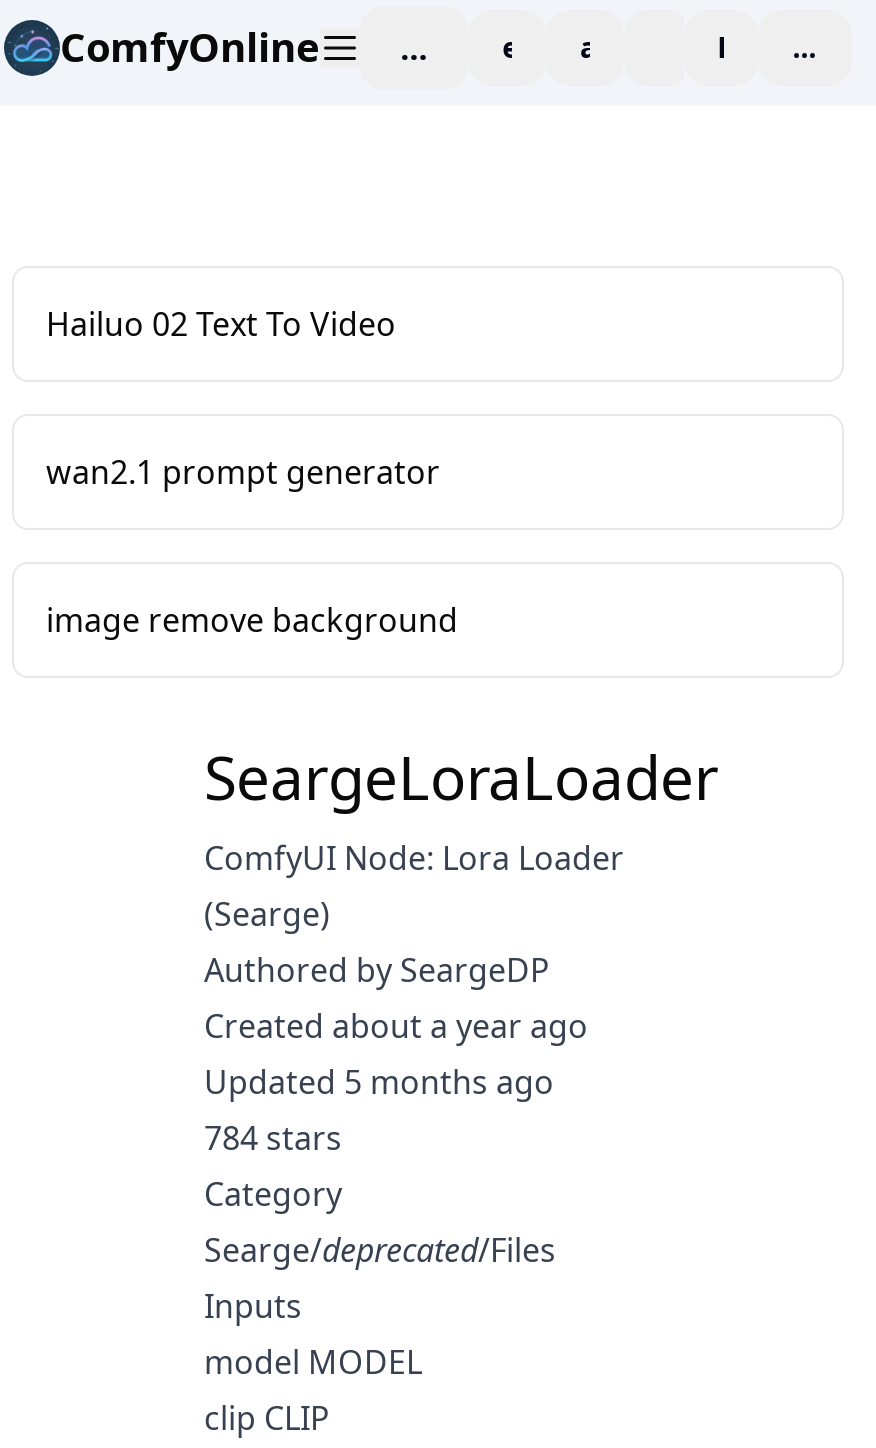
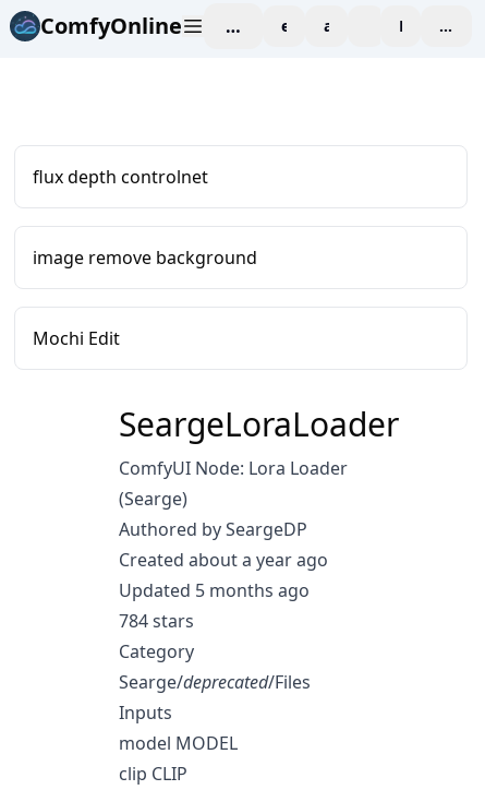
[46,302,440,494] Hailuo 02 Text To Video | wan2.1 prompt generator -> [33,165,208,189] flux depth controlnet
moved [46,598,458,642] -> [33,246,257,270]: image remove background
none -> [33,326,120,350] Mochi Edit

